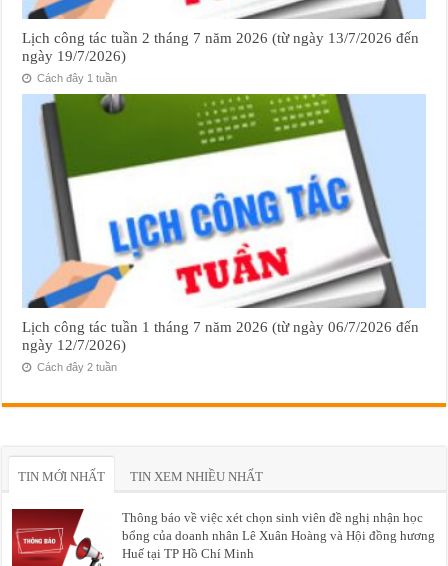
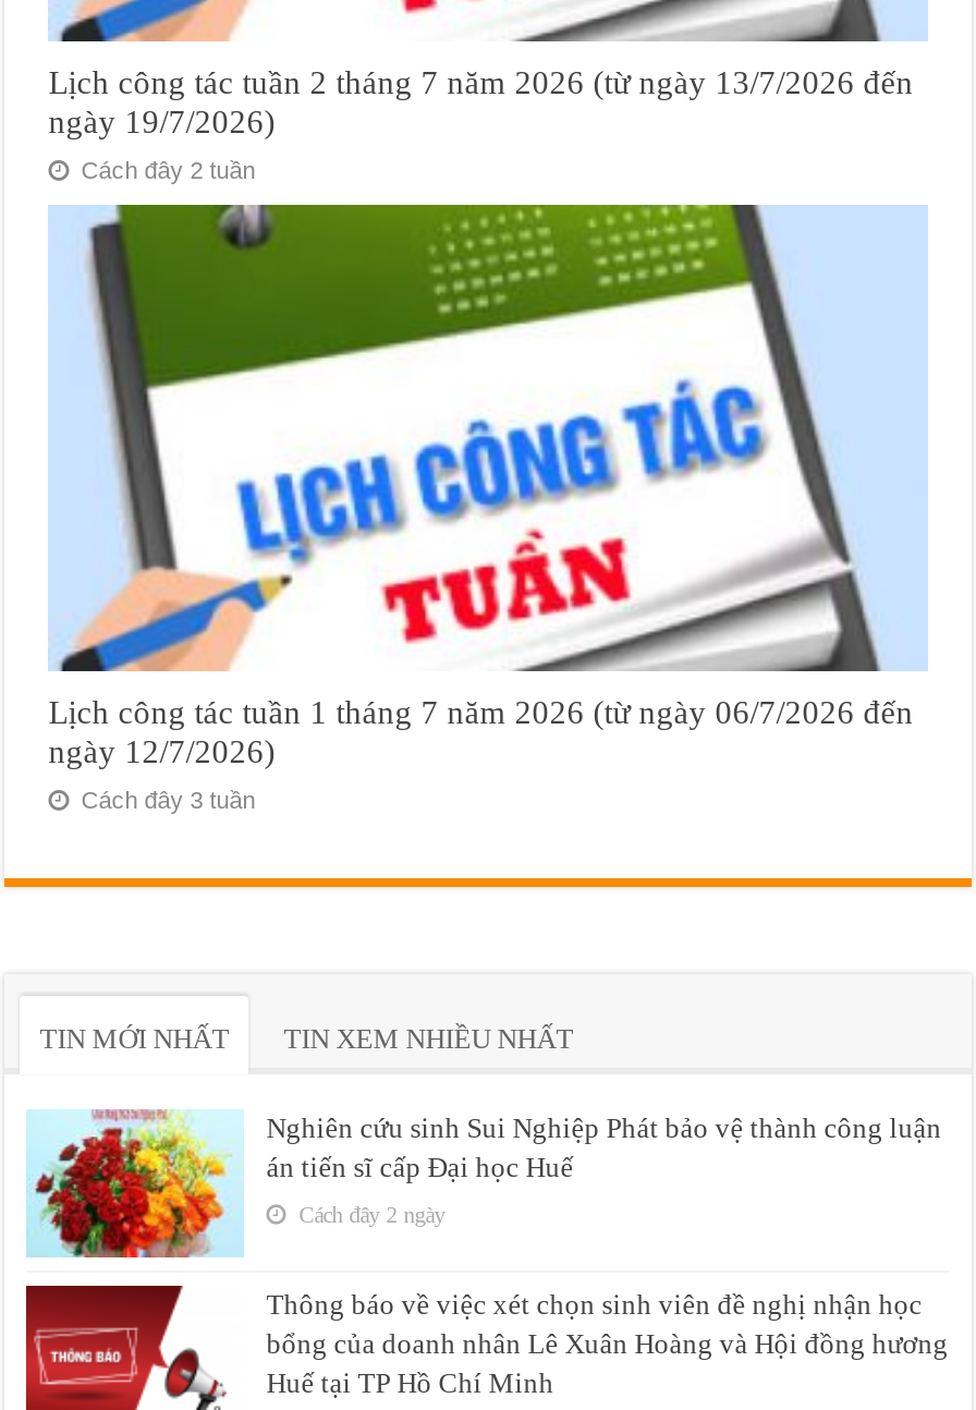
[34,71,117,83] Cách đây 1 tuần -> [75,156,255,182] Cách đây 2 tuần
[34,361,117,373] Cách đây 2 tuần -> [75,787,255,814] Cách đây 3 tuần
none -> [26,1109,942,1260] [image] | Nghiên cứu sinh Sui Nghiệp Phát bảo vệ thành công luận | án tiến sĩ cấp Đại học Huế | Cách đây 2 ngày

